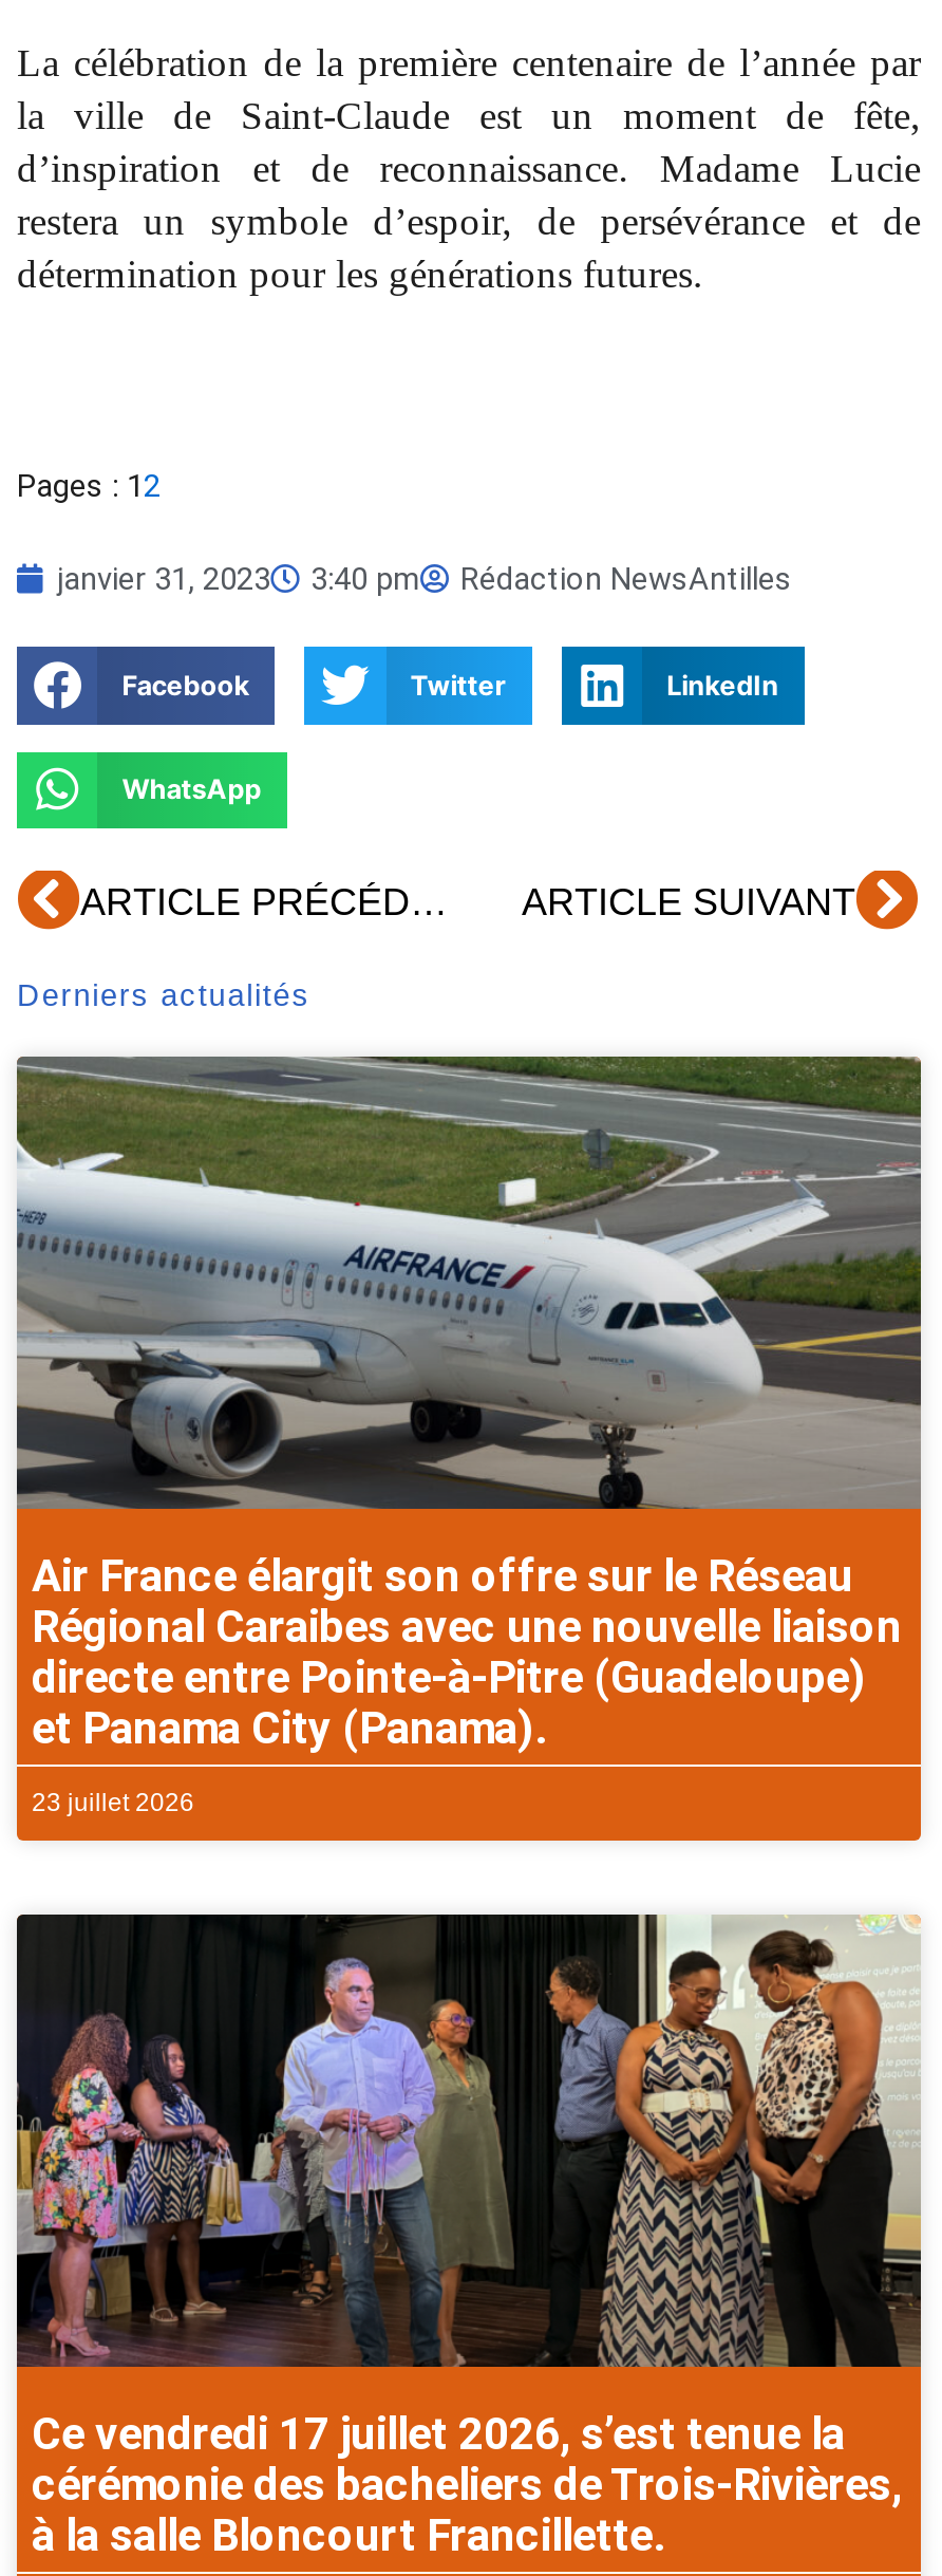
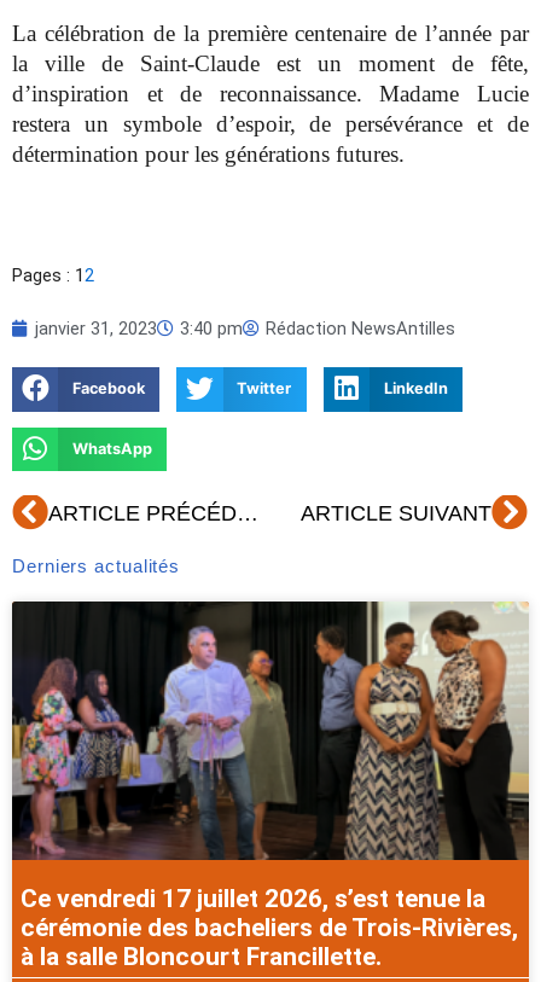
[15,1053,923,1819] [image] | Air France élargit son offre sur le Réseau | Régional Caraibes avec une nouvelle liaison | directe entre Pointe-à-Pitre (Guadeloupe) | et Panama City (Panama). | 23 juillet 2026 -> none

